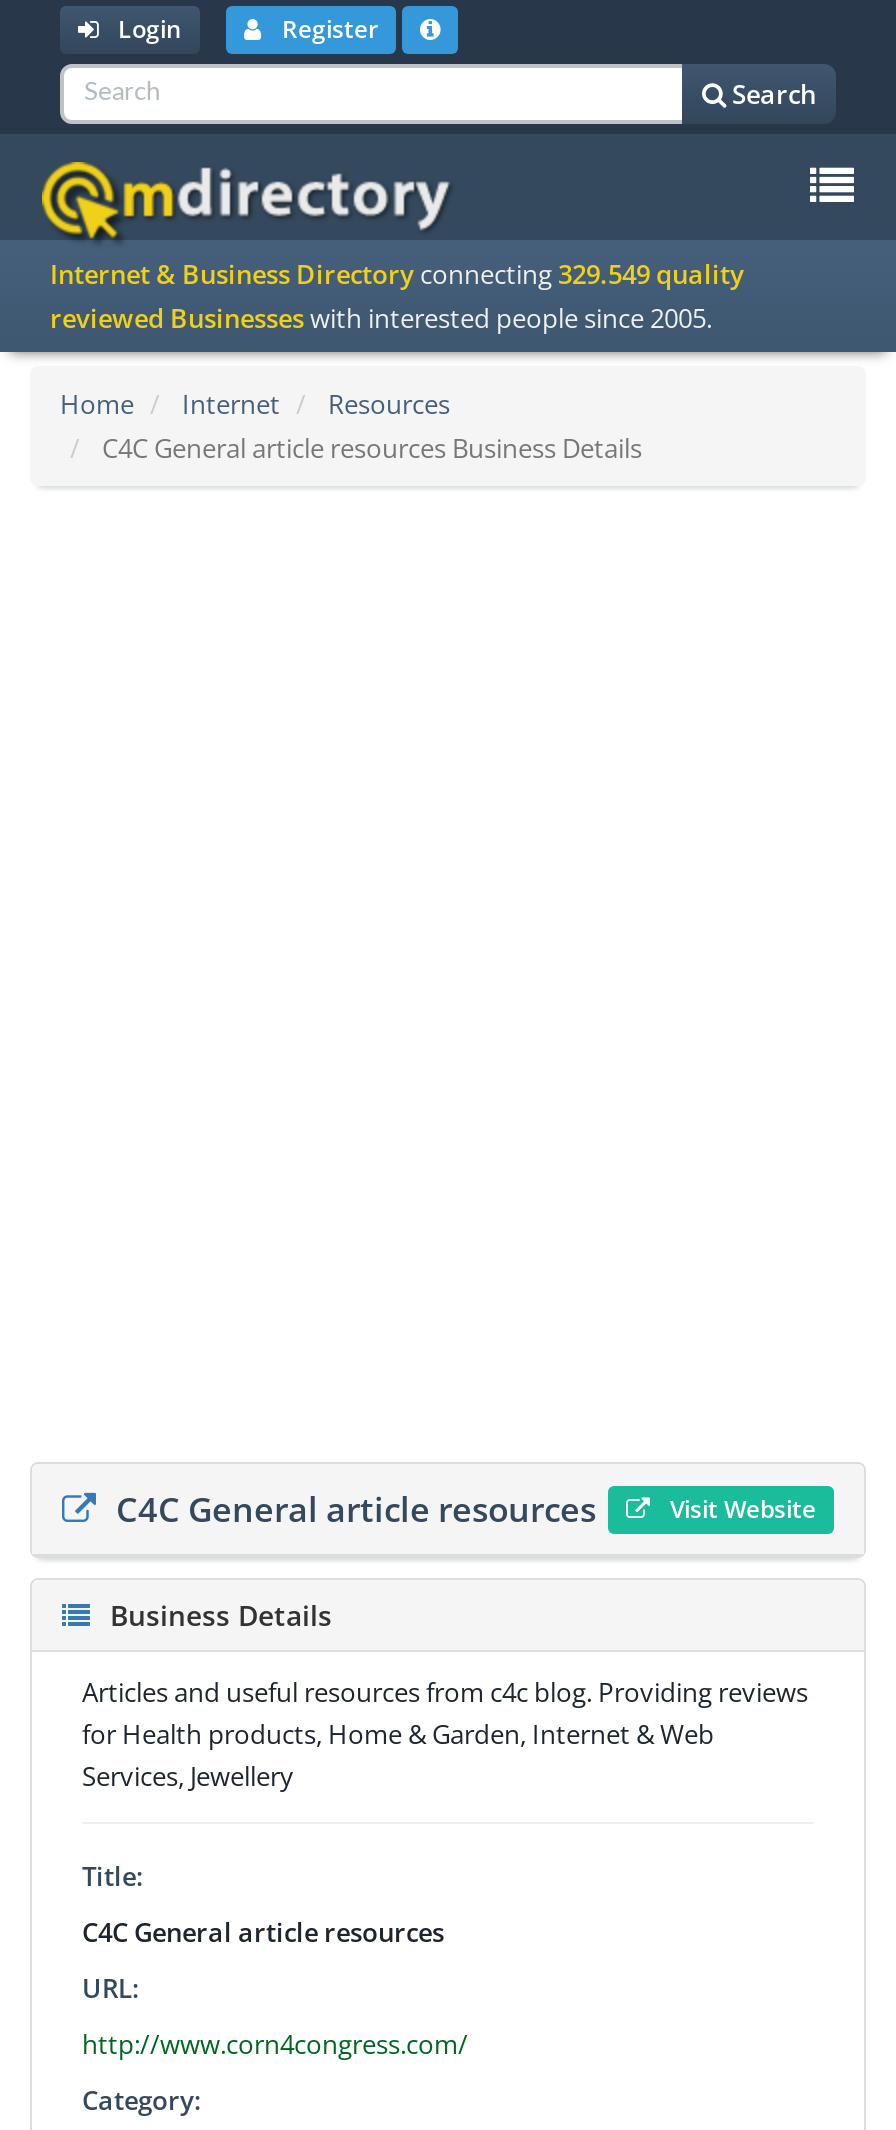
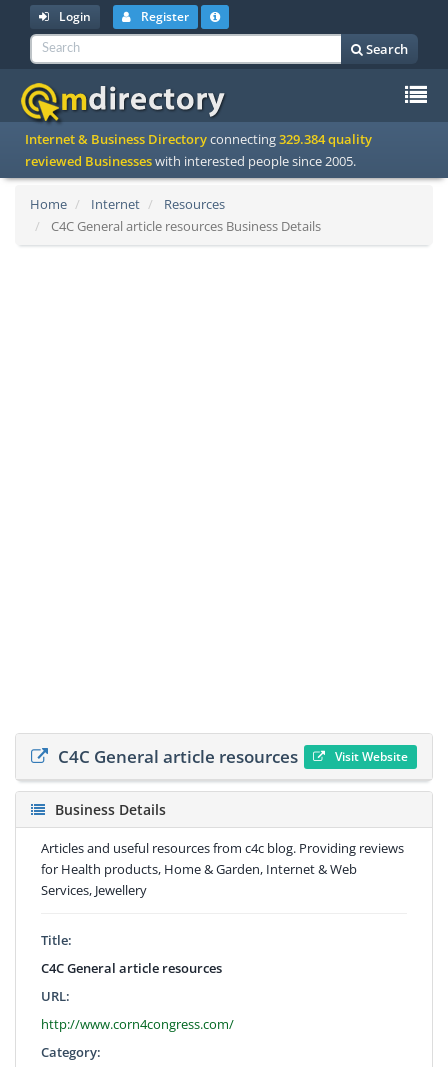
[50,256,744,292] Internet & Business Directory connecting 329.549 quality -> [25,130,372,148] Internet & Business Directory connecting 329.384 quality

